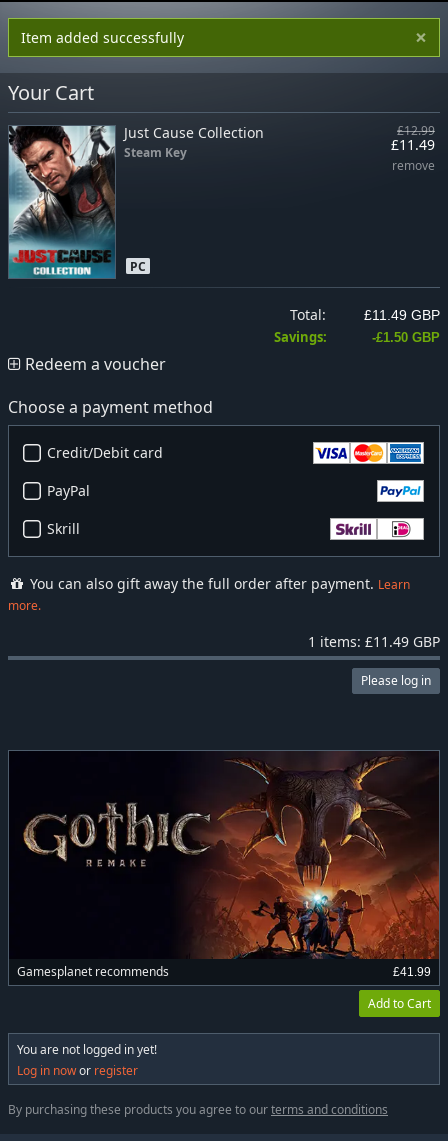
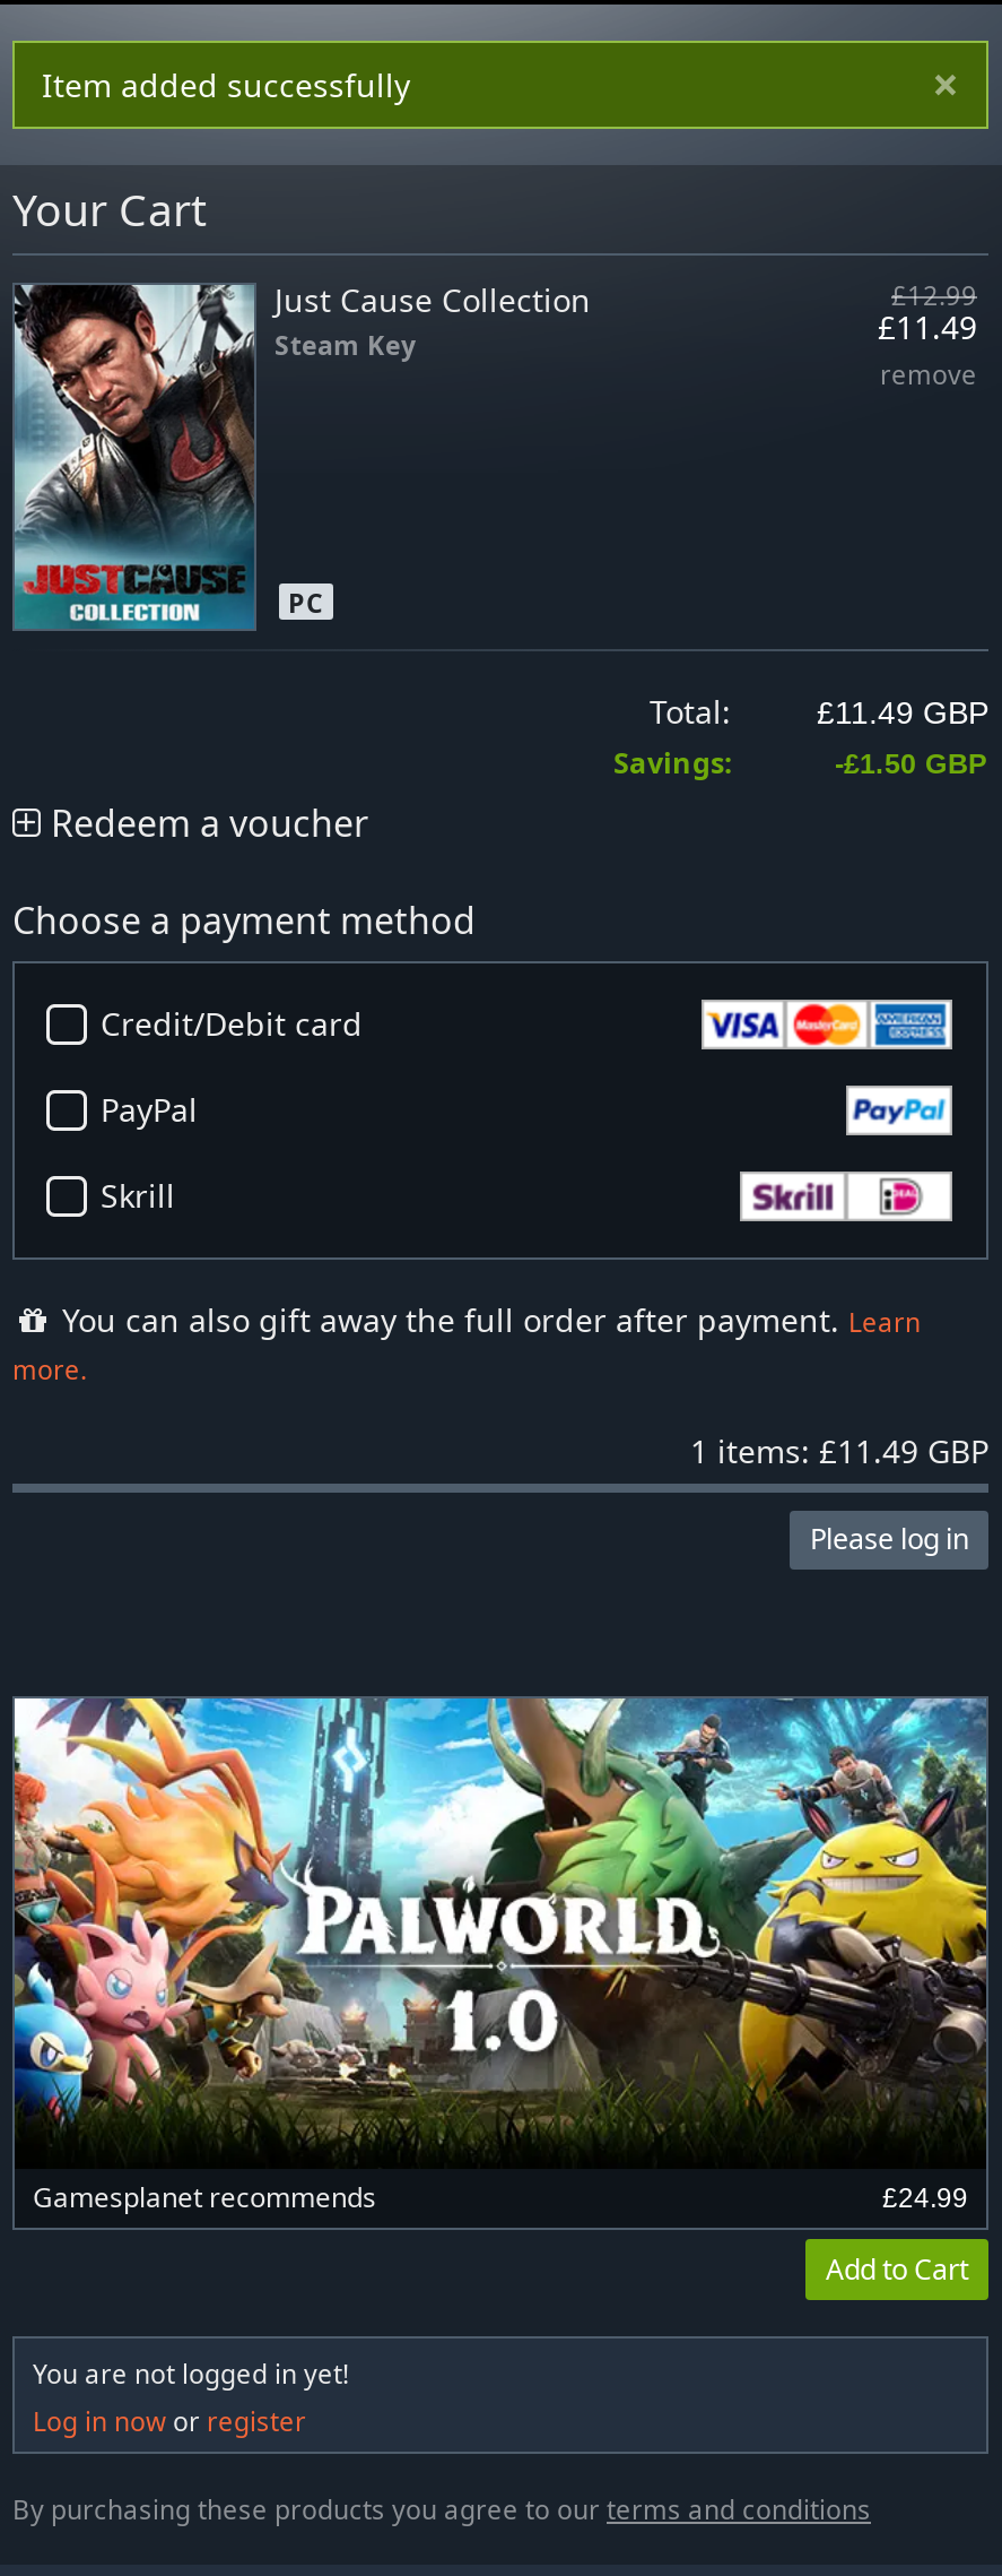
[9,751,440,979] [image] | £41.99 -> [12,1696,988,2215] [image] | £24.99

